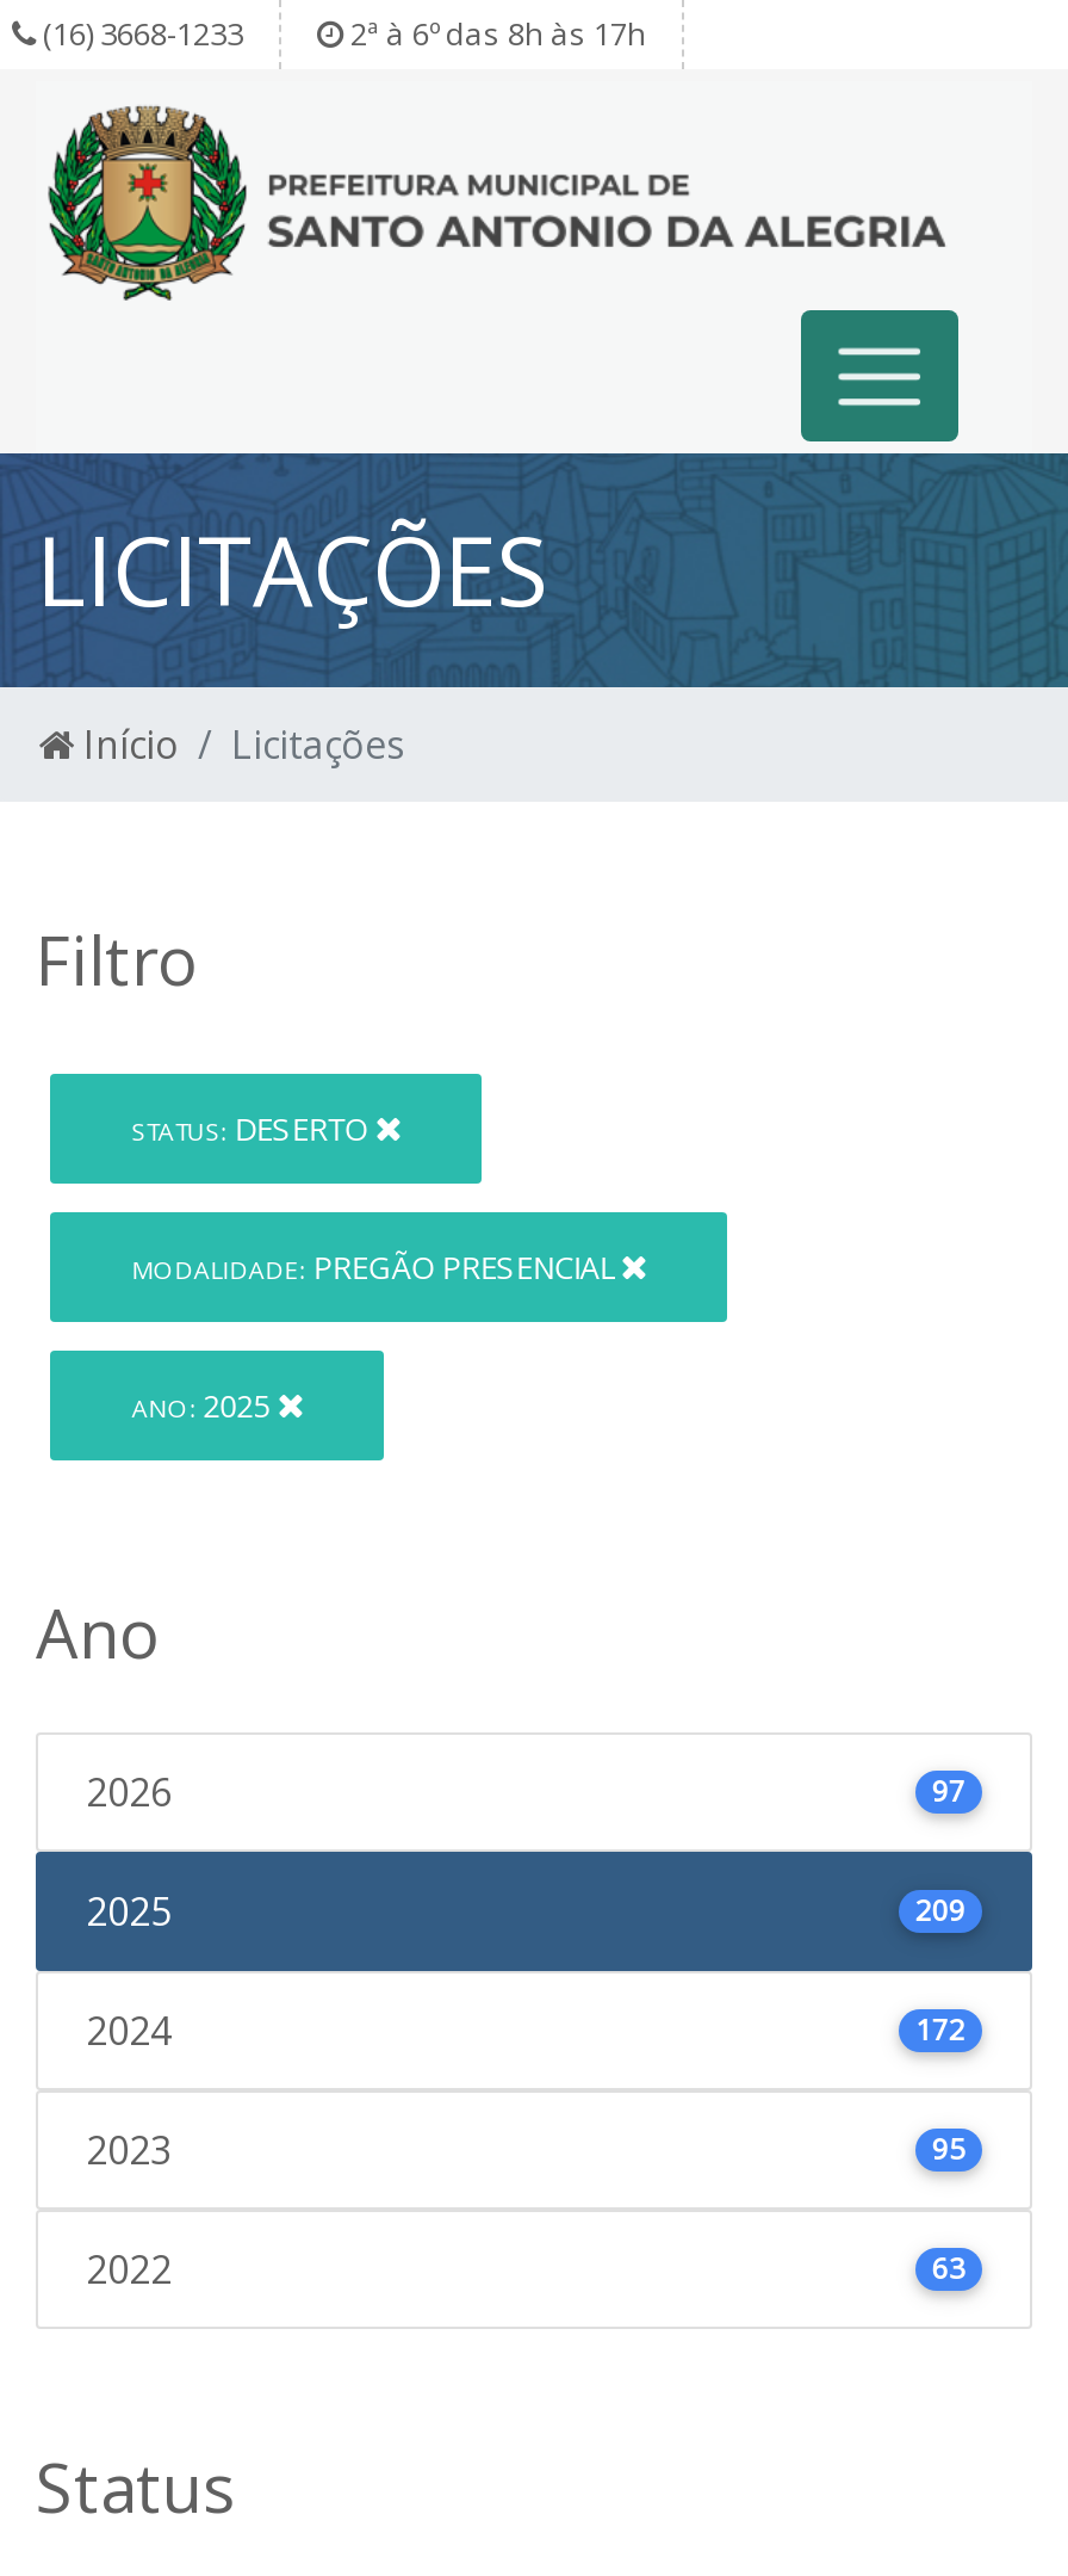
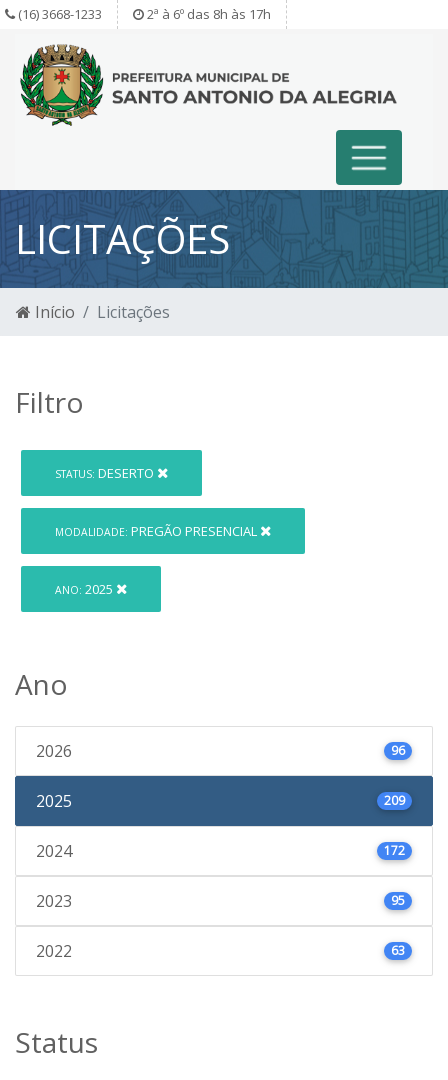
[932,1771,965,1811] 97 -> [391,742,405,759] 96

